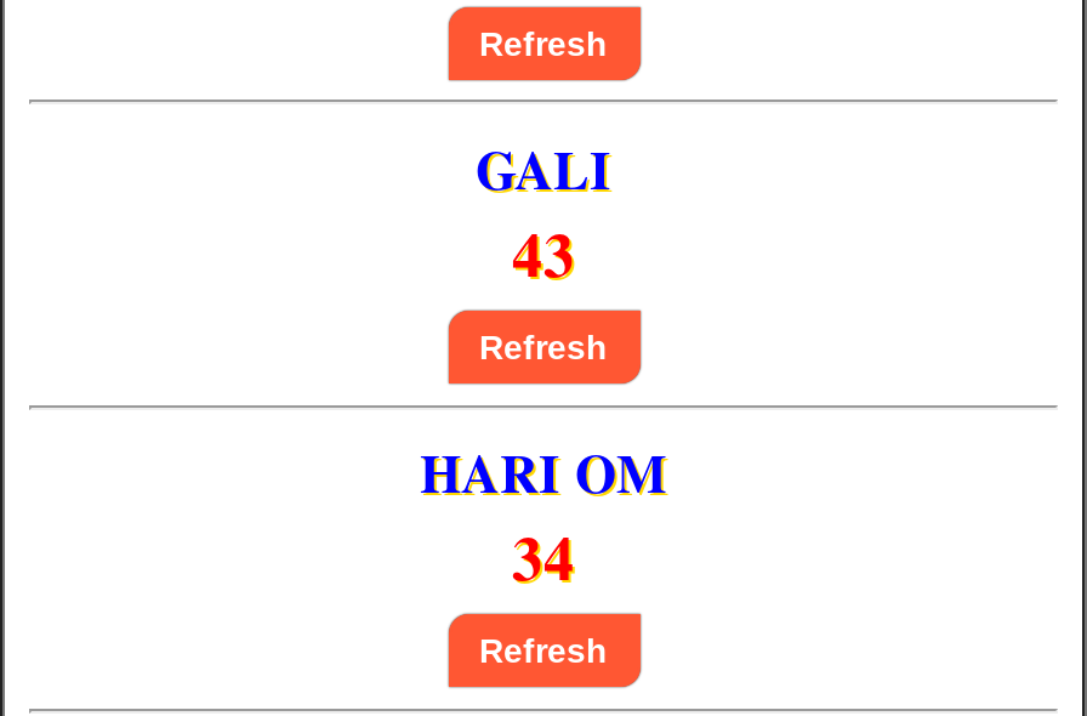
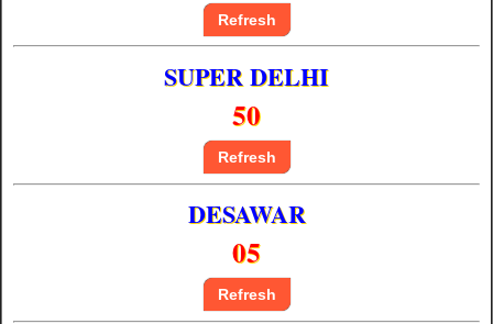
[476,129,611,299] GALI | 43 -> [164,58,329,135] SUPER DELHI | 50
[420,433,667,602] HARI OM | 34 -> [188,196,305,273] DESAWAR | 05

